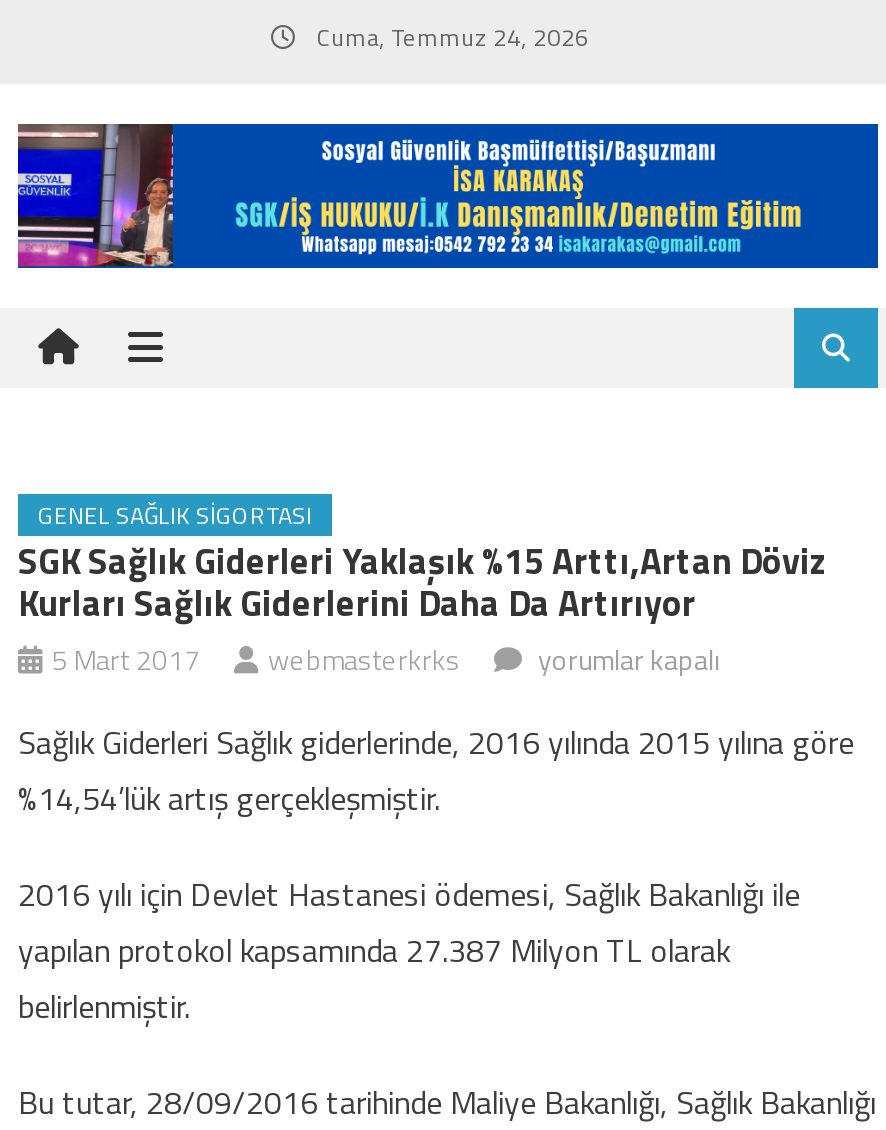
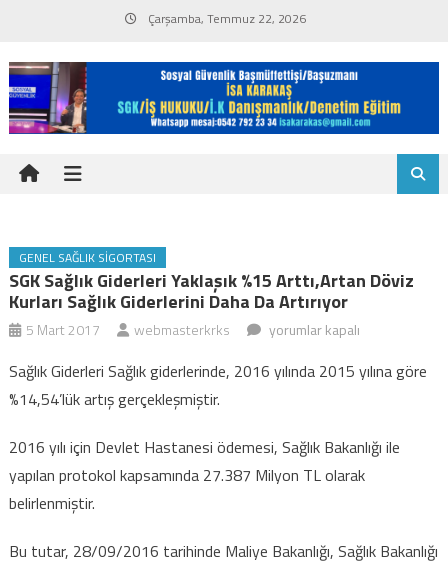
[311,18,589,56] Cuma, Temmuz 24, 2026 -> [144,9,305,28] Çarşamba, Temmuz 22, 2026

